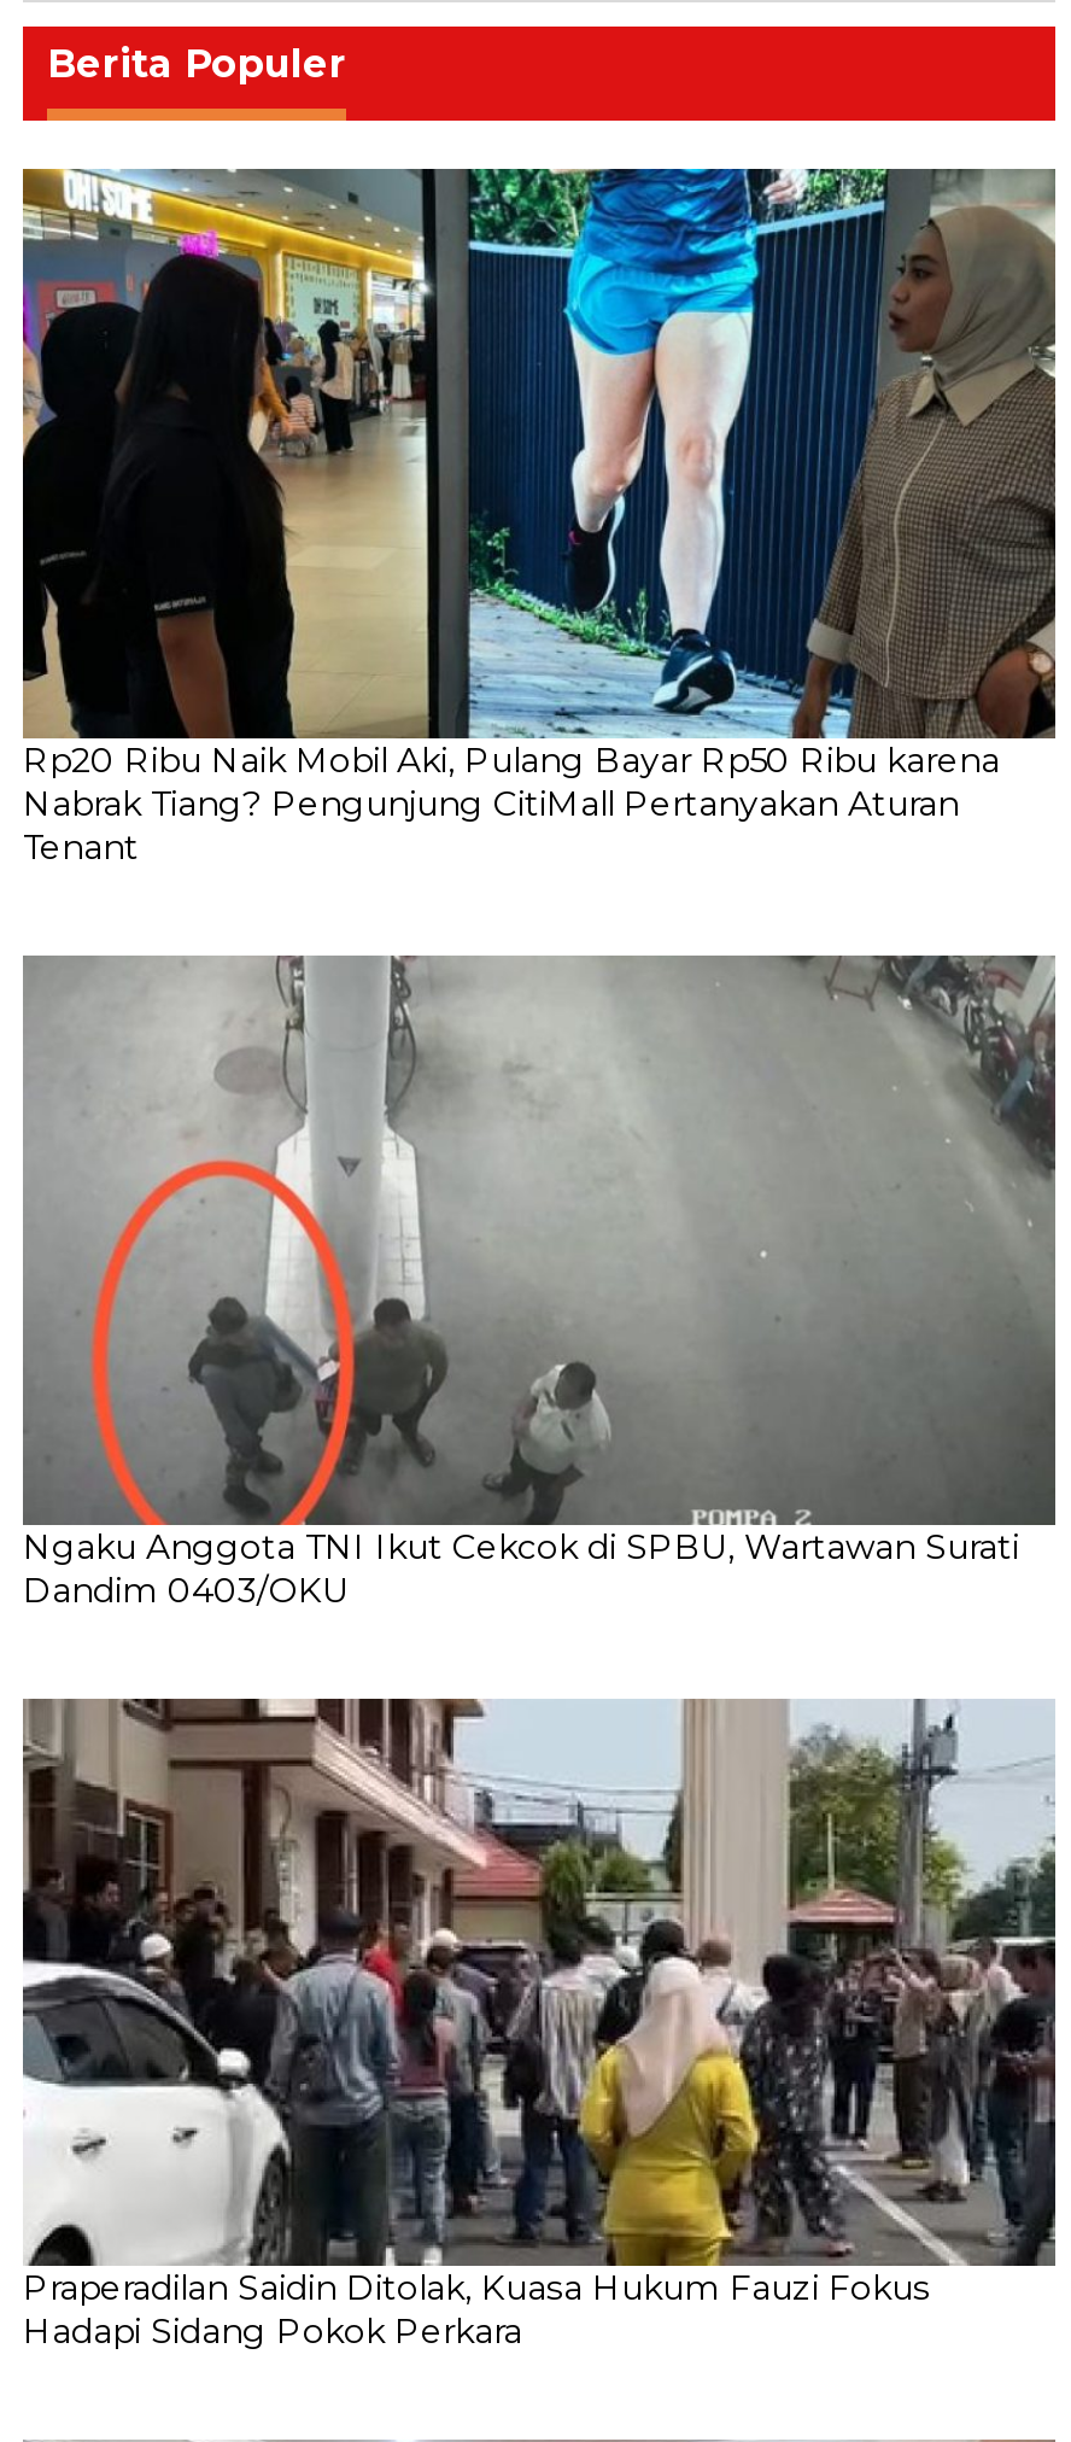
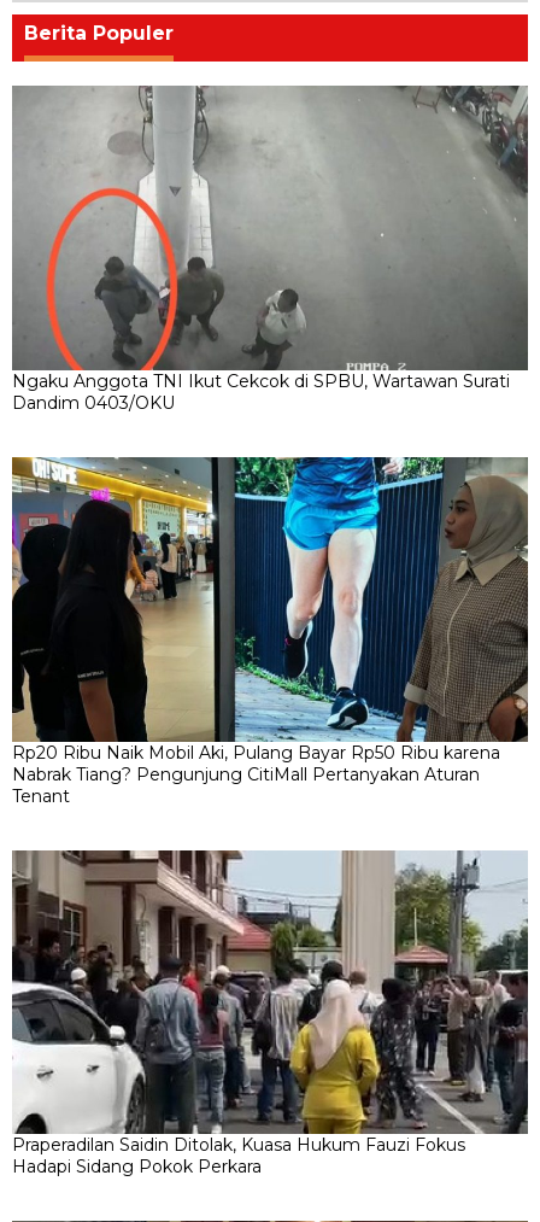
moved [18,164,1060,868] -> [10,455,530,807]: [image] | Rp20 Ribu Naik Mobil Aki, Pulang Bayar Rp50 Ribu karena | Nabrak Tiang? Pengunjung CitiMall Pertanyakan Aturan | Tenant
moved [23,953,1055,1611] -> [12,86,528,414]: [image] | Ngaku Anggota TNI Ikut Cekcok di SPBU, Wartawan Surati | Dandim 0403/OKU

